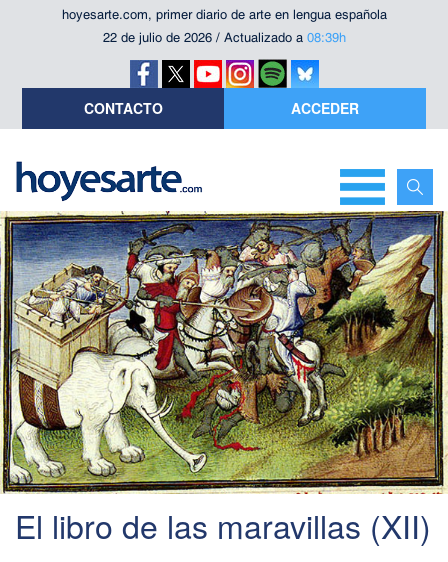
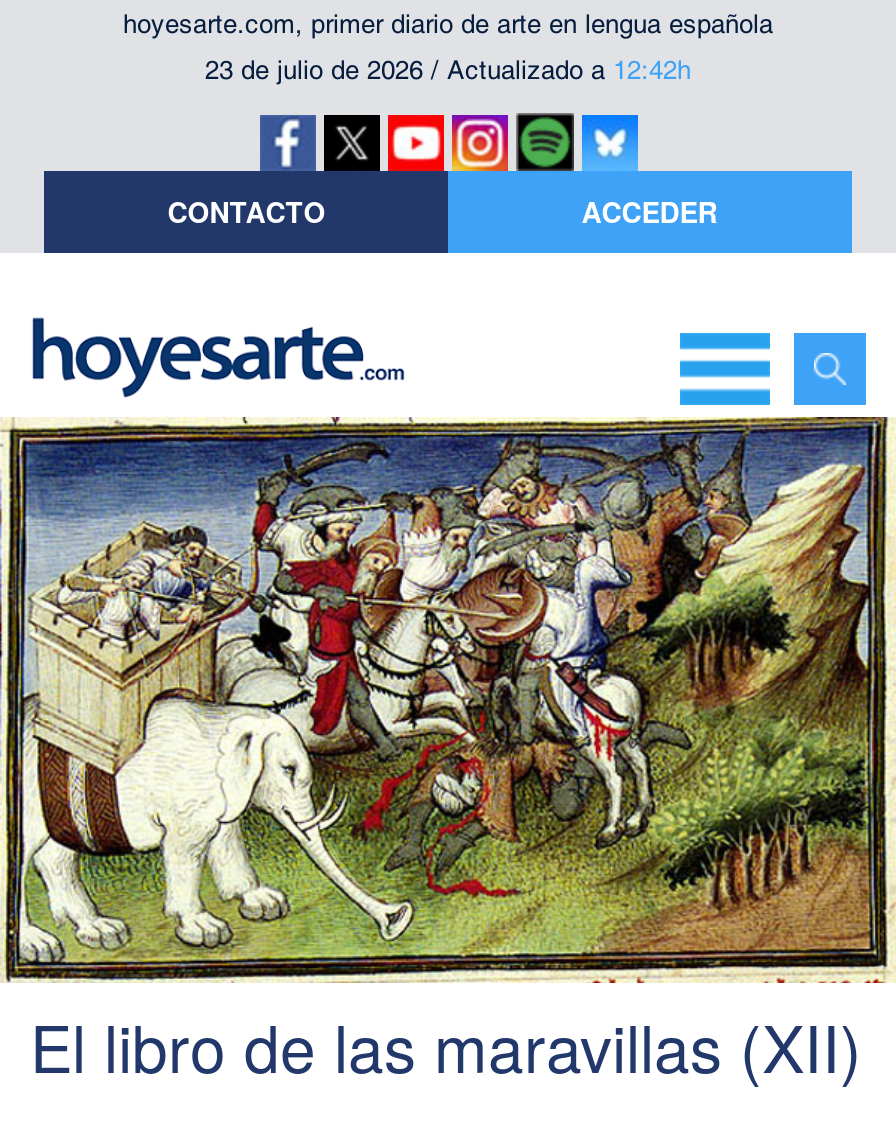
[102,30,345,45] 22 de julio de 2026 / Actualizado a 08:39h -> [205,55,691,85] 23 de julio de 2026 / Actualizado a 12:42h

